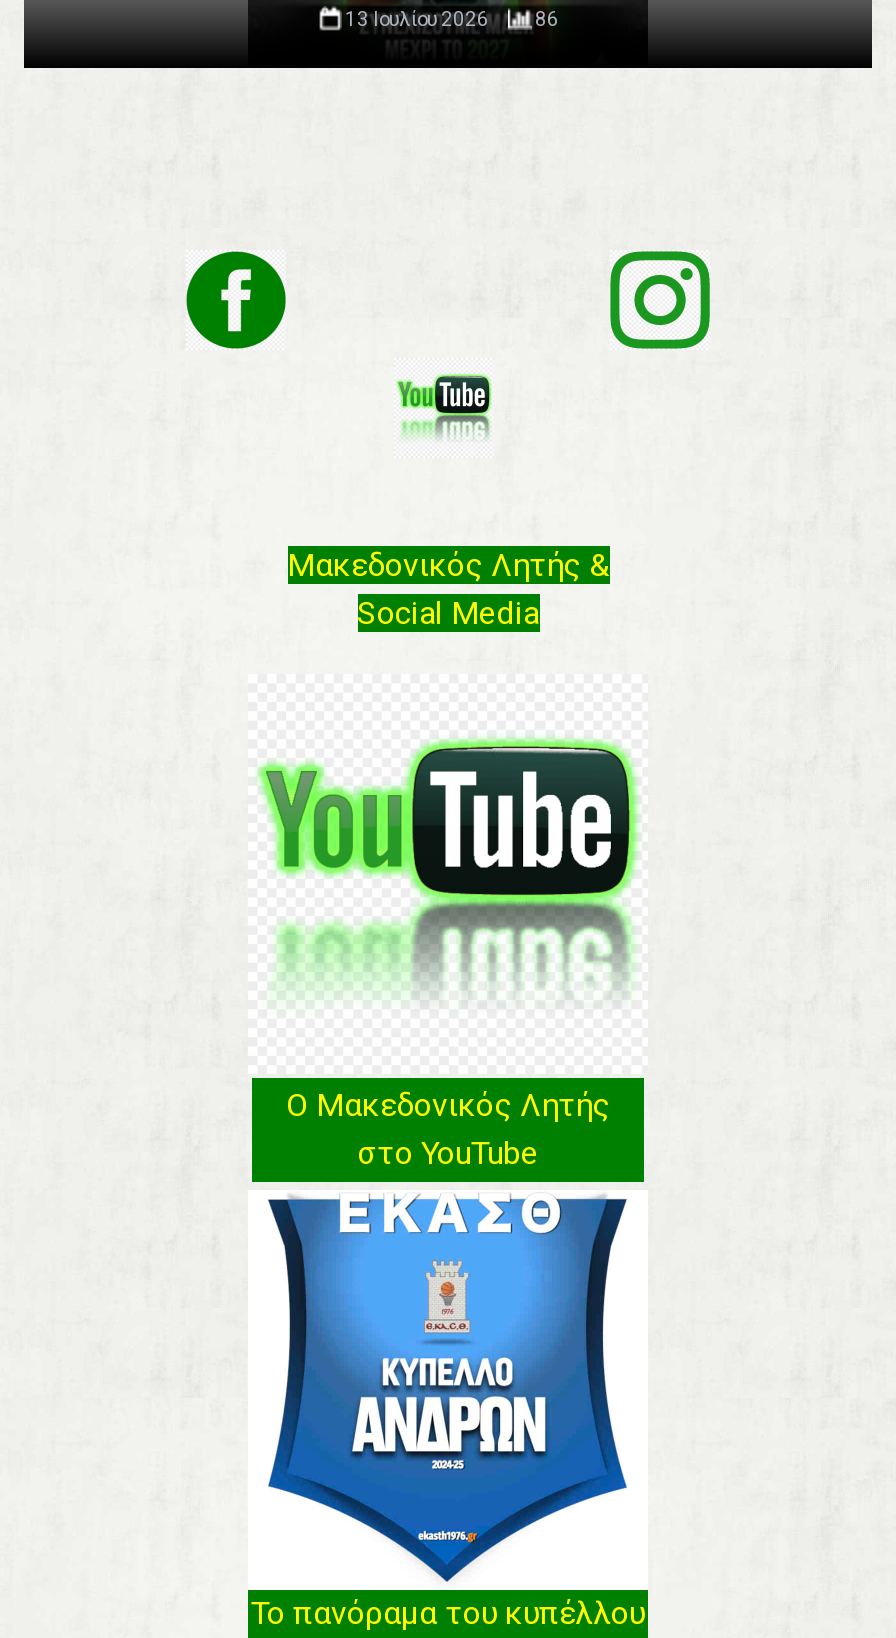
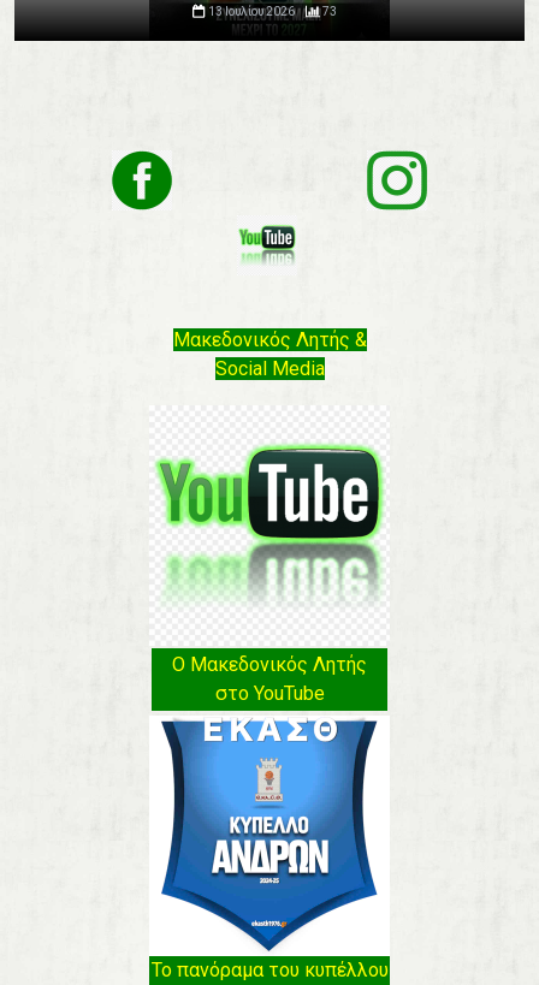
[535,8,559,30] 86 -> [322,5,336,18] 73

